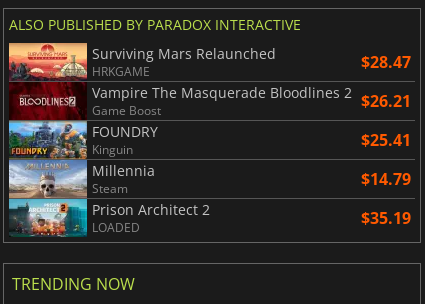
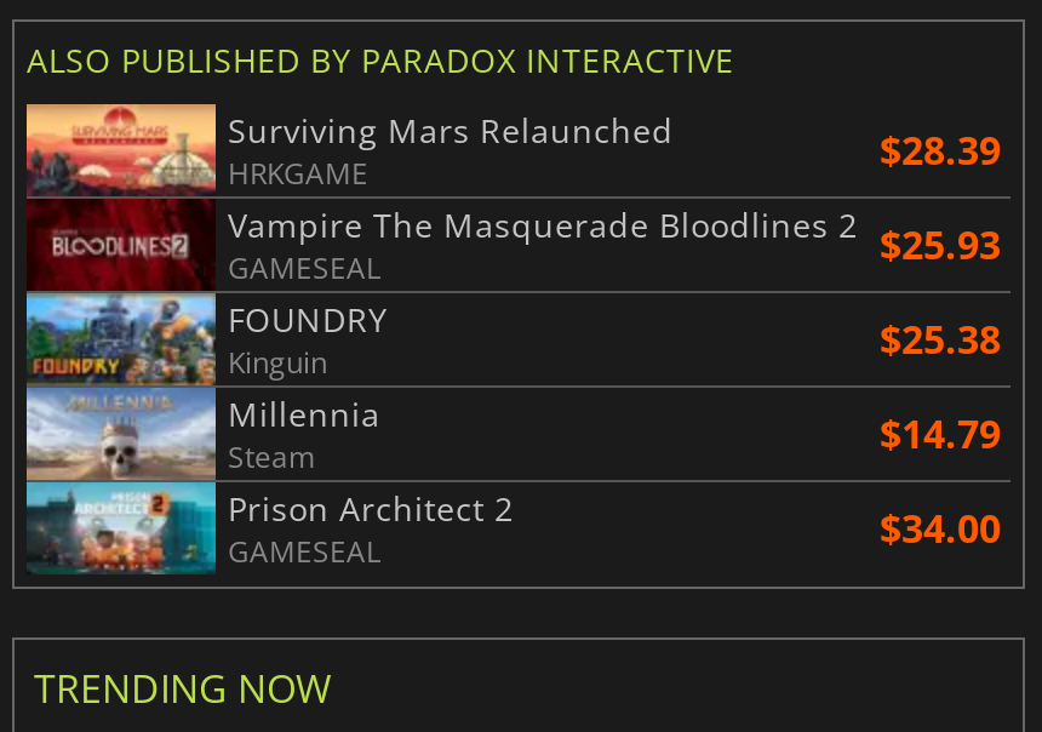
[361,51,411,73] $28.47 -> [880,125,1001,178] $28.39
[92,90,411,119] Game Boost | $26.21 -> [228,219,1001,290] GAMESEAL | $25.93
[361,129,411,151] $25.41 -> [880,314,1001,367] $25.38
[92,207,411,236] LOADED | $35.19 -> [228,503,1001,573] GAMESEAL | $34.00

